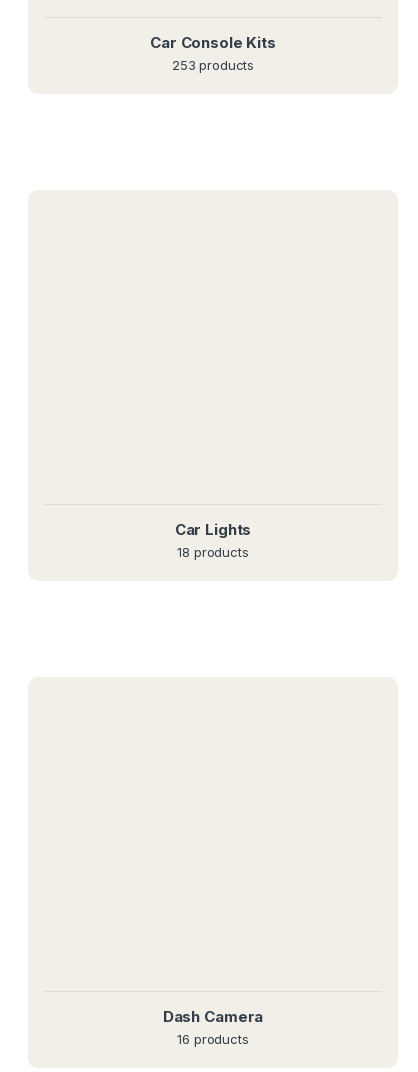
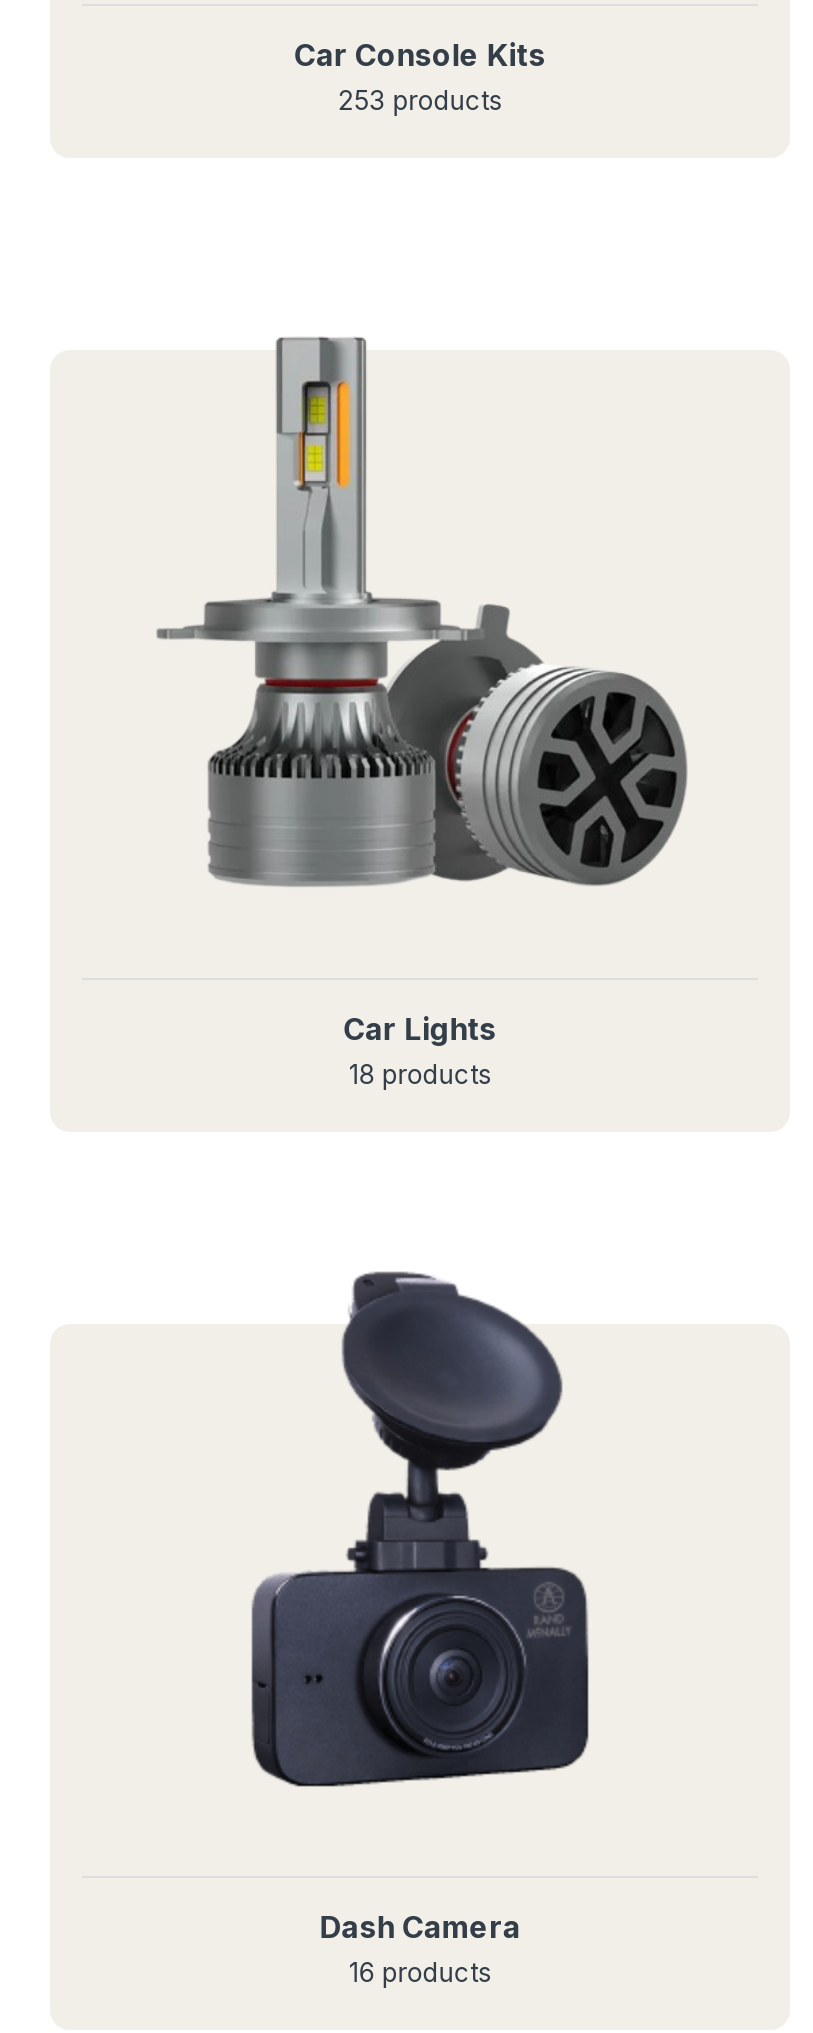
none -> [156,336,688,888] [image]
none -> [250,1270,590,1788] [image]

